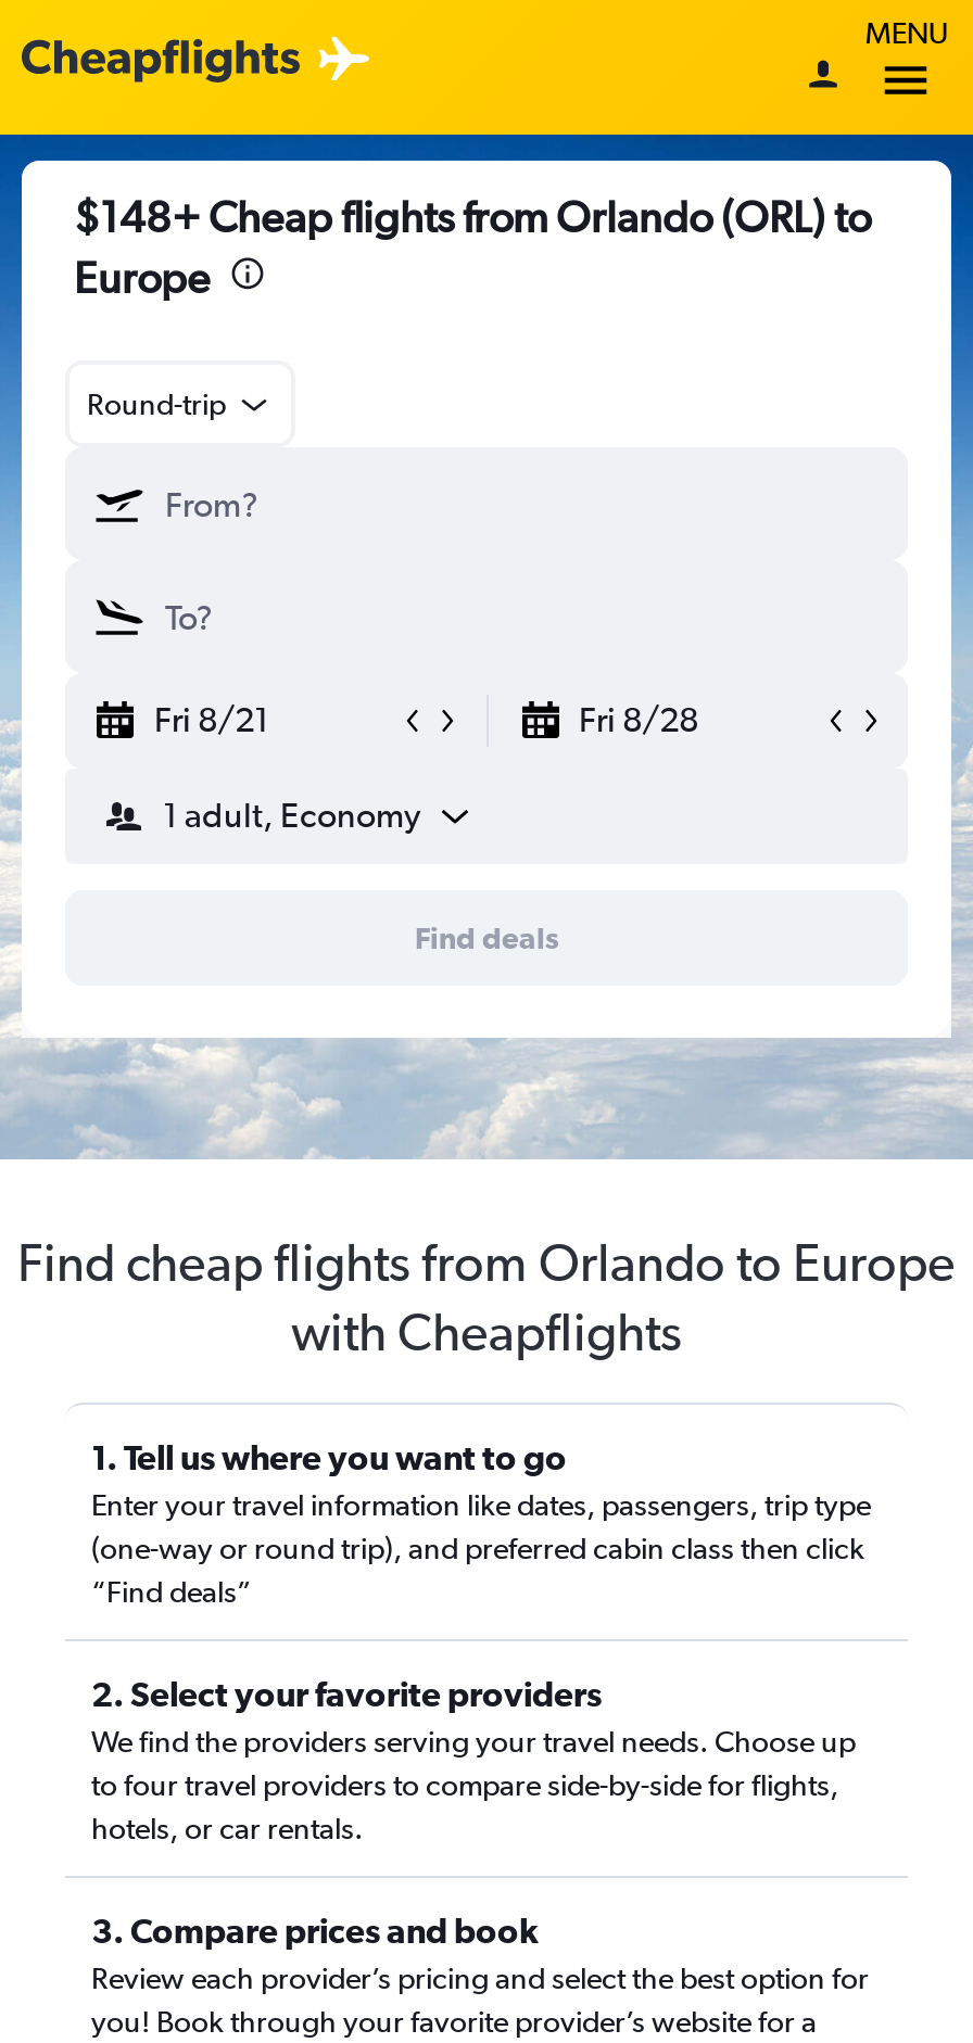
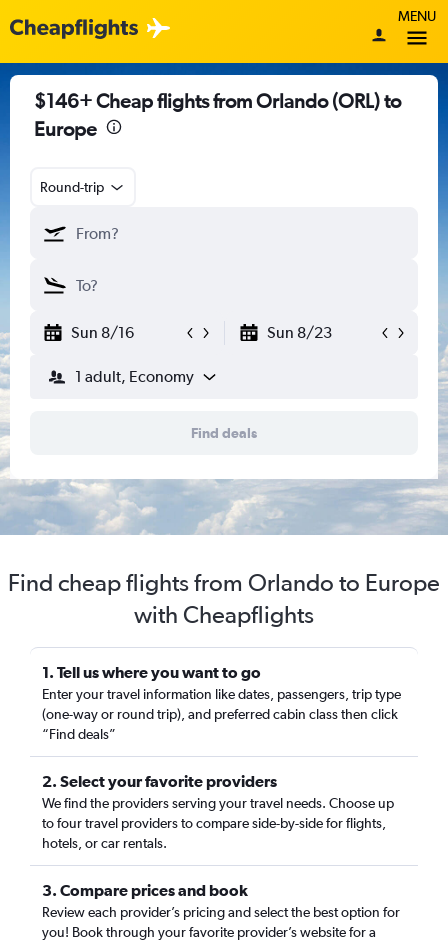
[74,191,871,241] $148+ Cheap flights from Orlando (ORL) to -> [34,89,401,112] $146+ Cheap flights from Orlando (ORL) to
[154,699,698,740] Fri 8/21 | Fri 8/28 -> [71,323,331,342] Sun 8/16 | Sun 8/23

